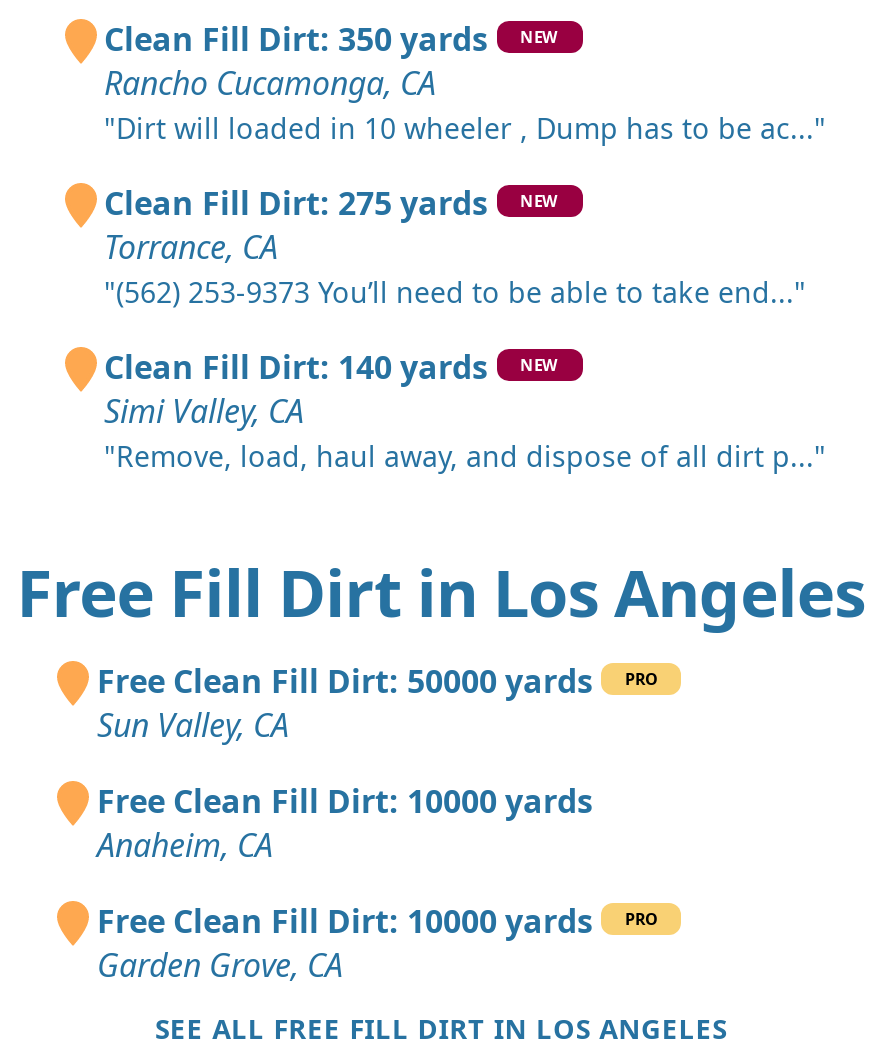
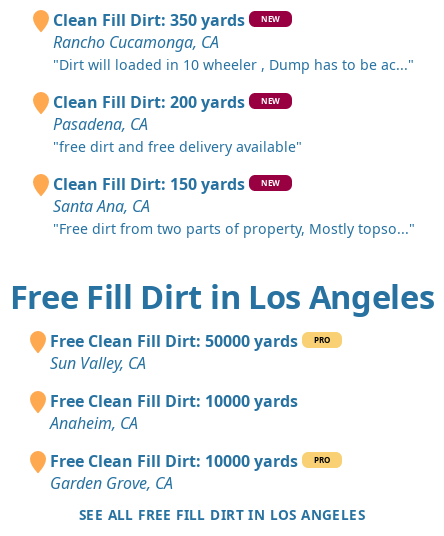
[104,181,488,225] Clean Fill Dirt: 275 yards -> [53,91,245,113] Clean Fill Dirt: 200 yards
[104,225,806,311] Torrance, CA | "(562) 253-9373 You’ll need to be able to take end..." -> [53,113,302,156] Pasadena, CA | "free dirt and free delivery available"
[104,345,488,389] Clean Fill Dirt: 140 yards -> [53,173,245,195] Clean Fill Dirt: 150 yards
[104,389,826,475] Simi Valley, CA | "Remove, load, haul away, and dispose of all dirt p..." -> [53,195,415,238] Santa Ana, CA | "Free dirt from two parts of property, Mostly topso..."

